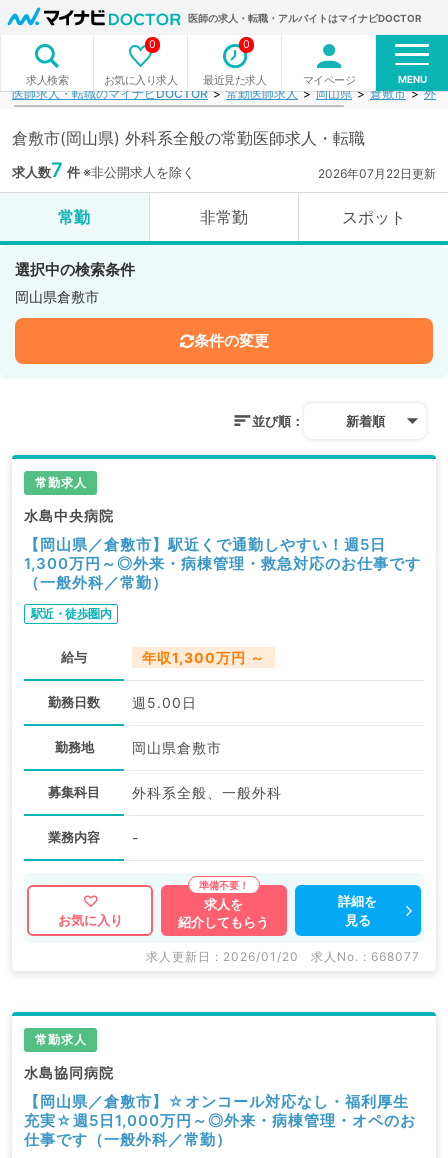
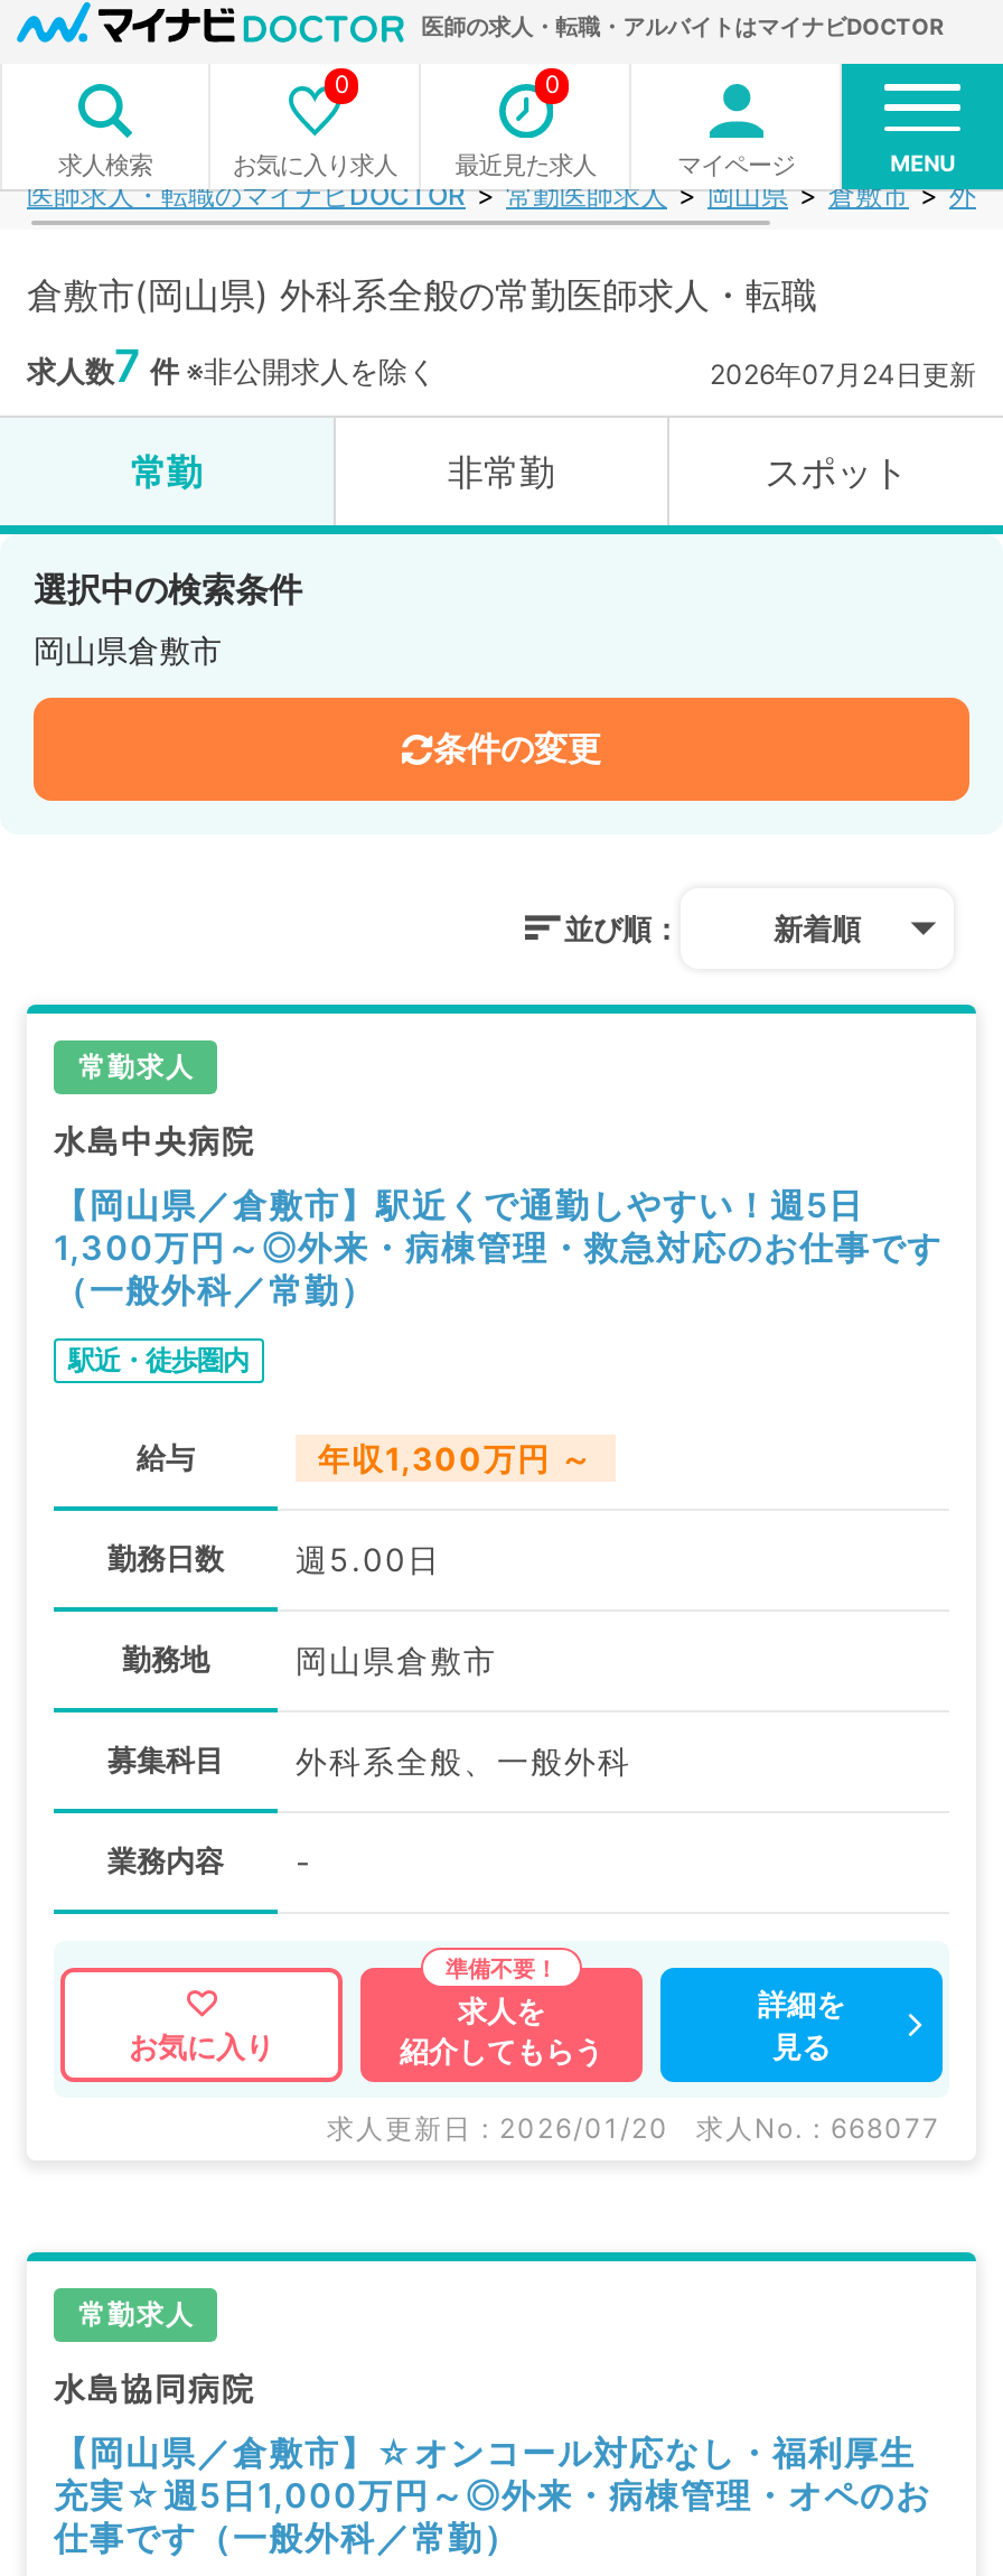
[318,166,436,181] 2026年07月22日更新 -> [710,357,976,391] 2026年07月24日更新

